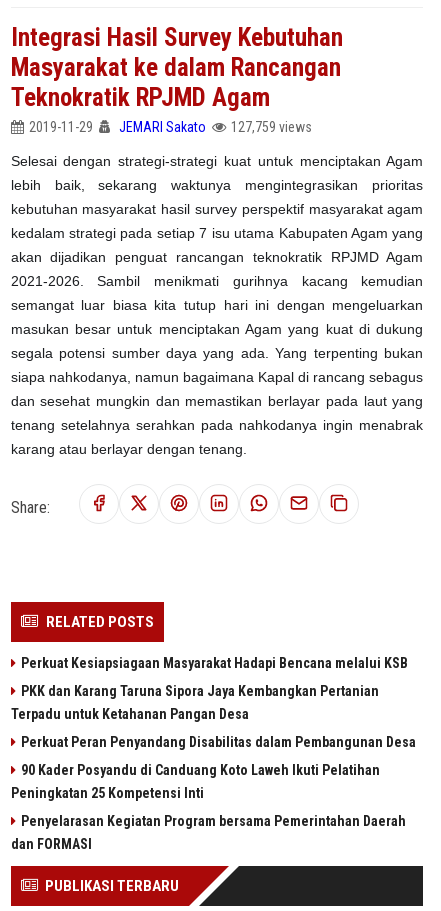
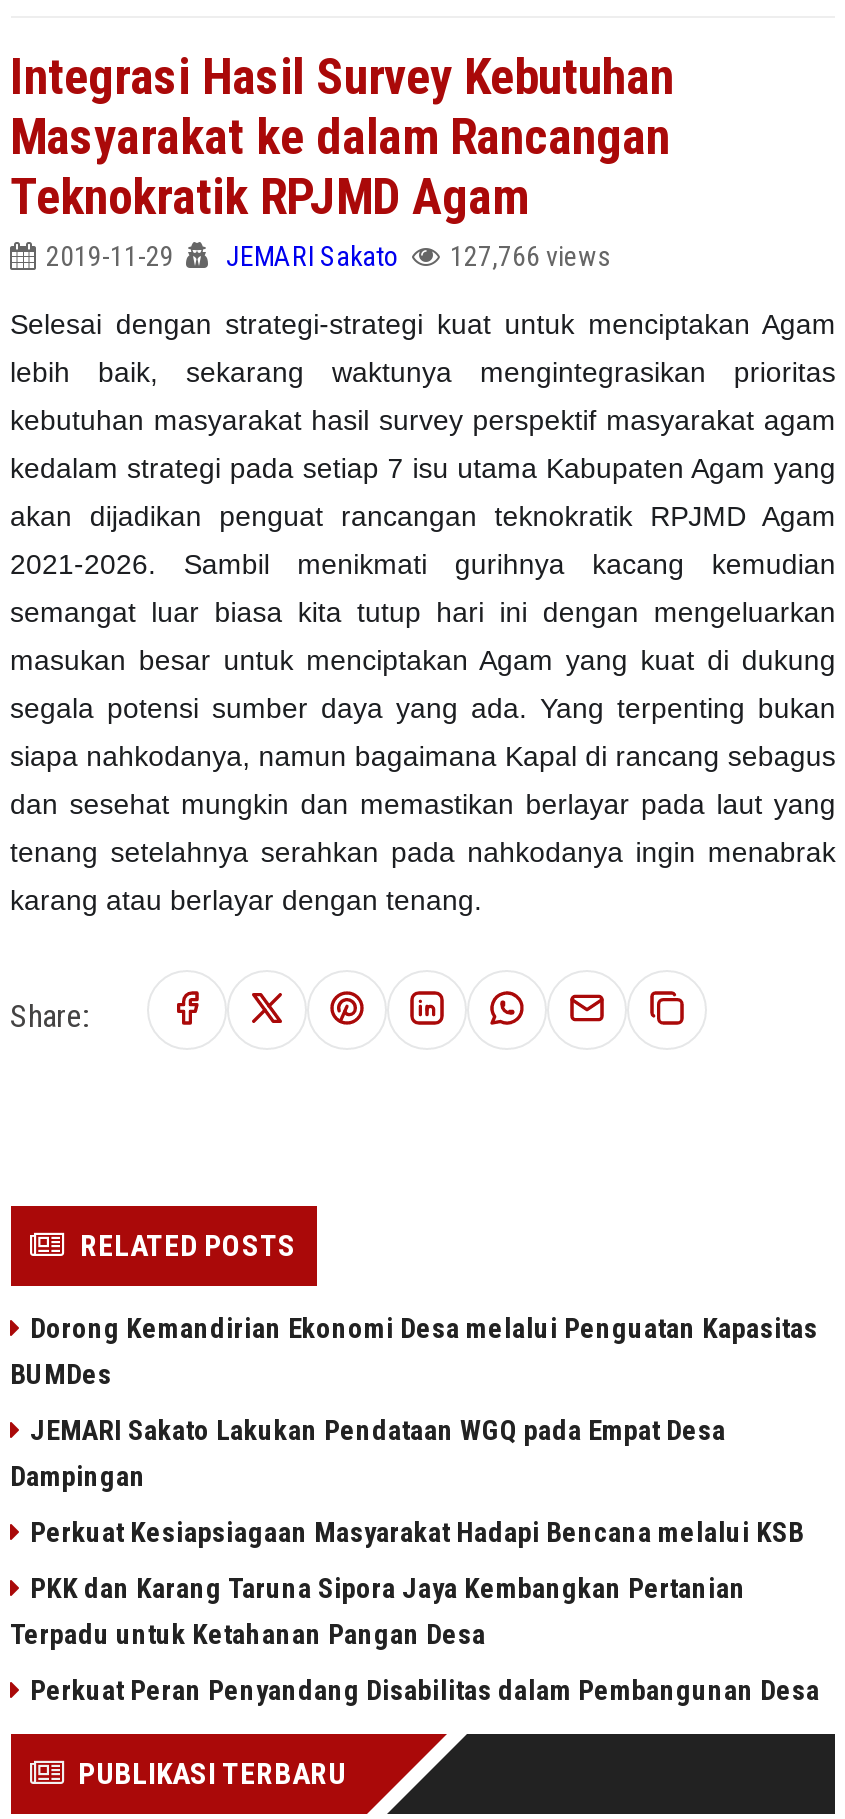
[28,119,311,135] 2019-11-29 JEMARI Sakato 127,759 views -> [46,240,612,272] 2019-11-29 JEMARI Sakato 127,766 views
none -> [10,1312,818,1492] Dorong Kemandirian Ekonomi Desa melalui Penguatan Kapasitas | BUMDes | JEMARI Sakato Lakukan Pendataan WGQ pada Empat Desa | Dampingan
moved [10,655,415,750] -> [10,1516,820,1706]: Perkuat Kesiapsiagaan Masyarakat Hadapi Bencana melalui KSB | PKK dan Karang Taruna Sipora Jaya Kembangkan Pertanian | Terpadu untuk Ketahanan Pangan Desa | Perkuat Peran Penyandang Disabilitas dalam Pembangunan Desa
[10,762,405,852] 90 Kader Posyandu di Canduang Koto Laweh Ikuti Pelatihan | Peningkatan 25 Kompetensi Inti | Penyelarasan Kegiatan Program bersama Pemerintahan Daerah | dan FORMASI -> none

